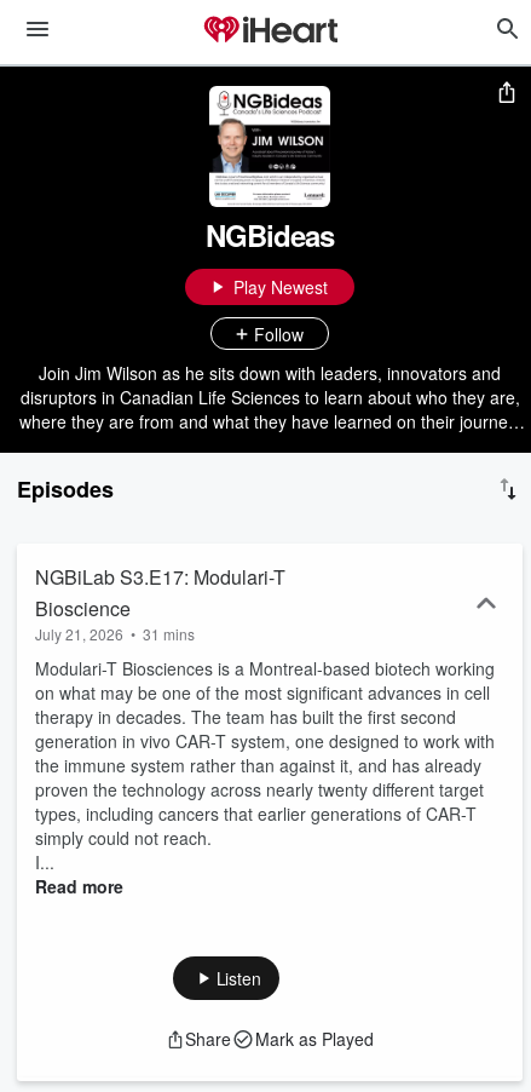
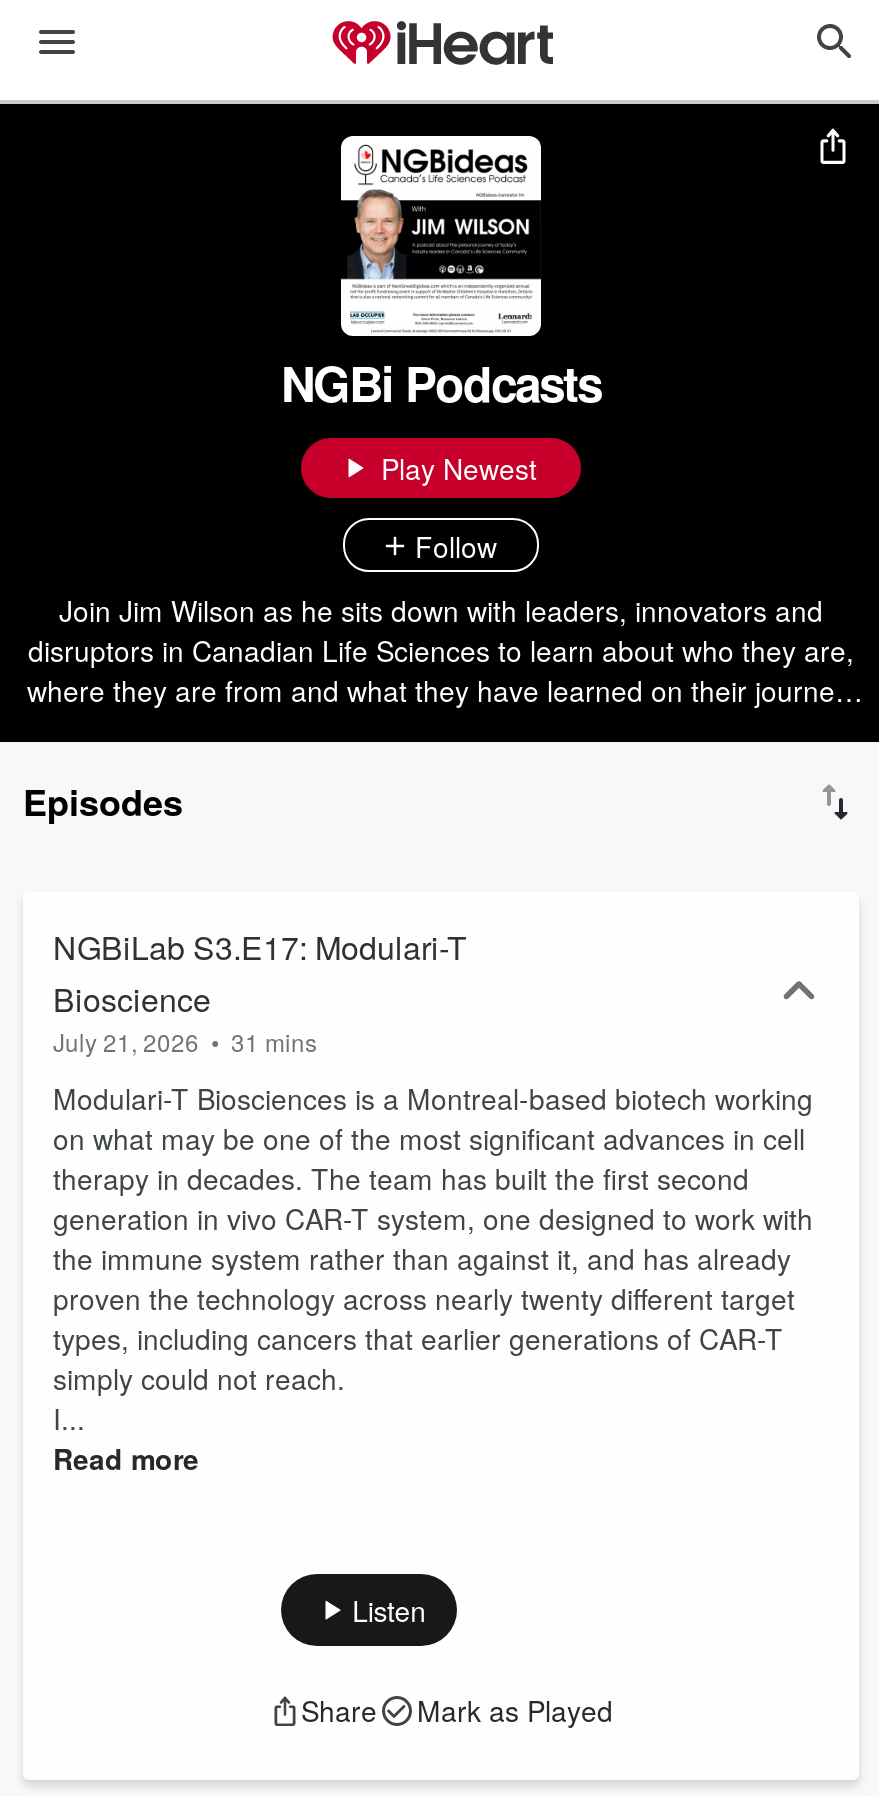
[206,214,334,255] NGBideas -> [281,348,601,416] NGBi Podcasts

